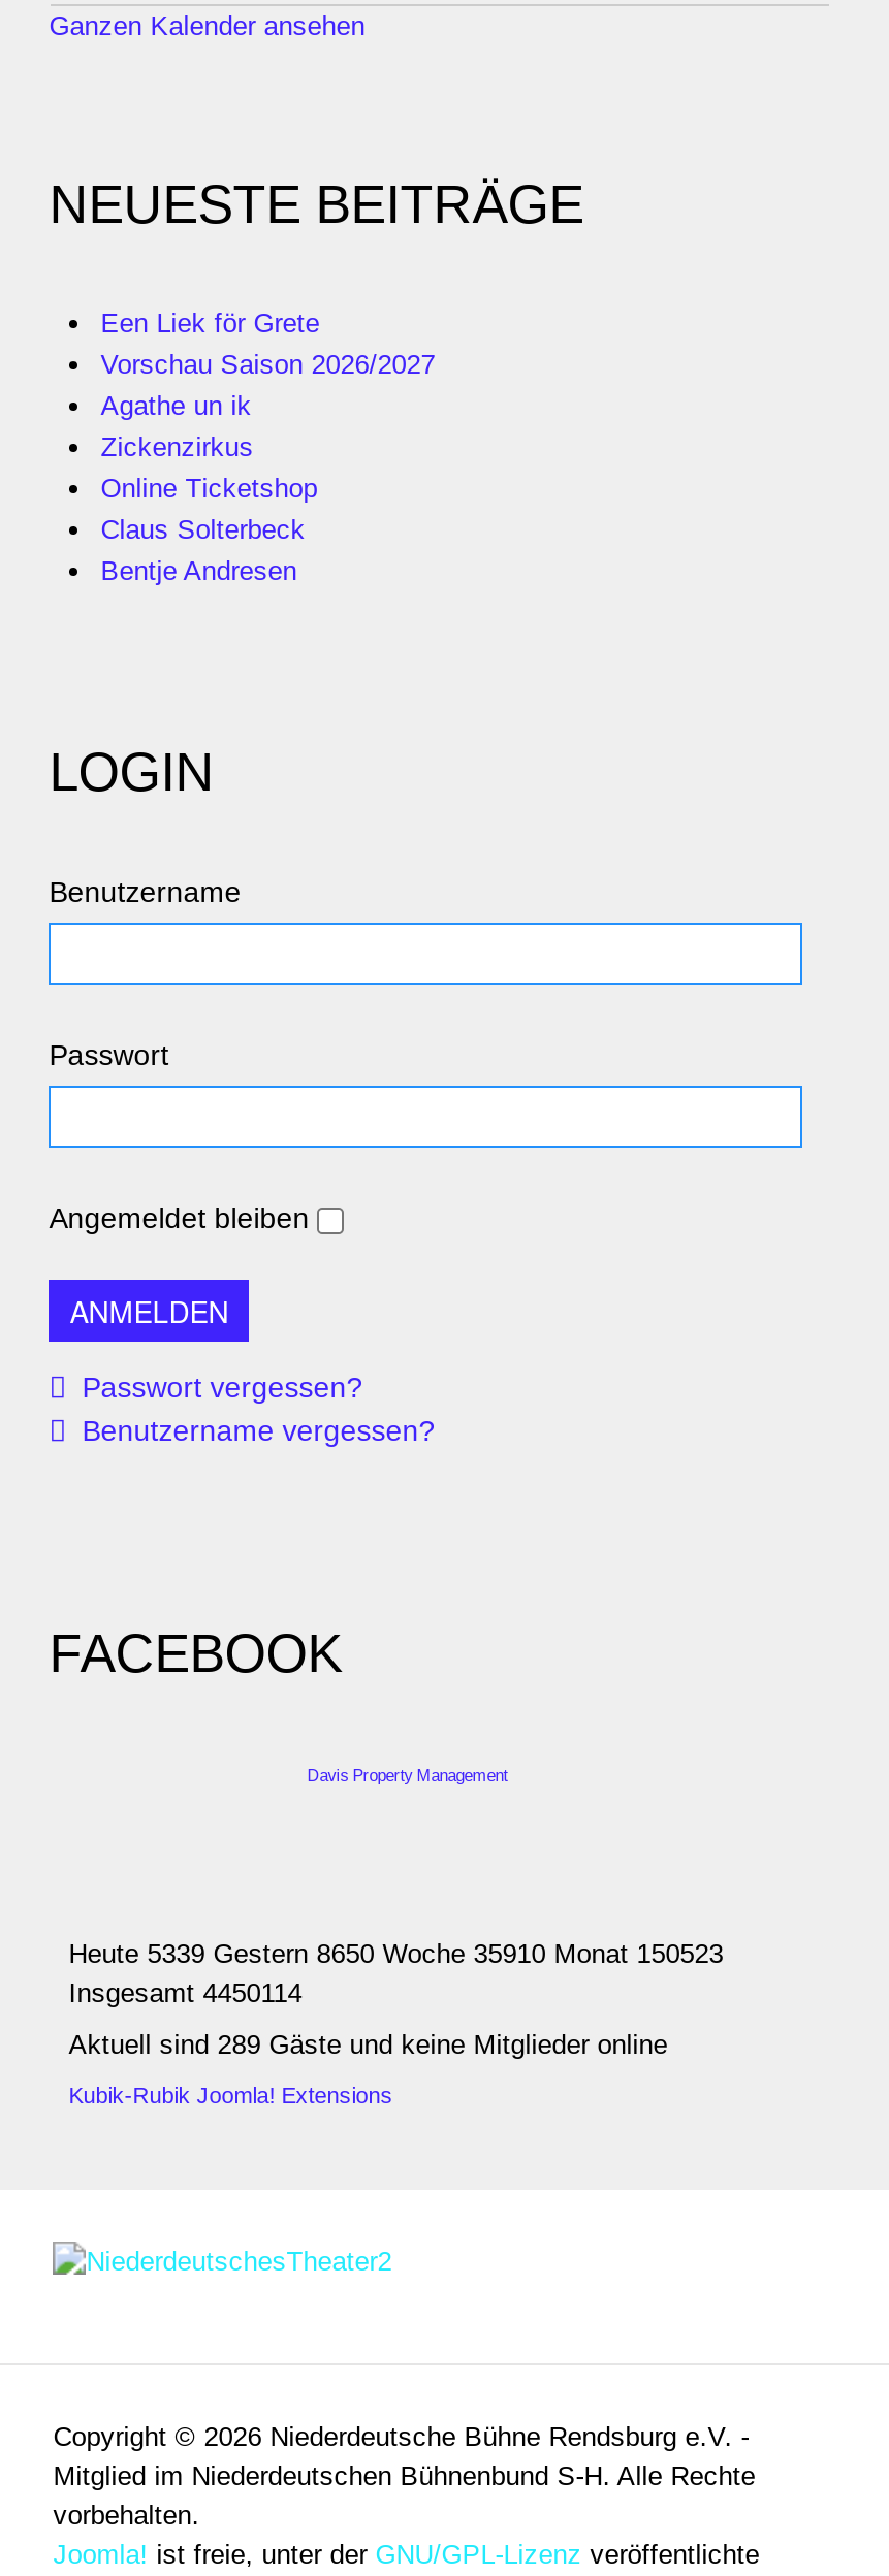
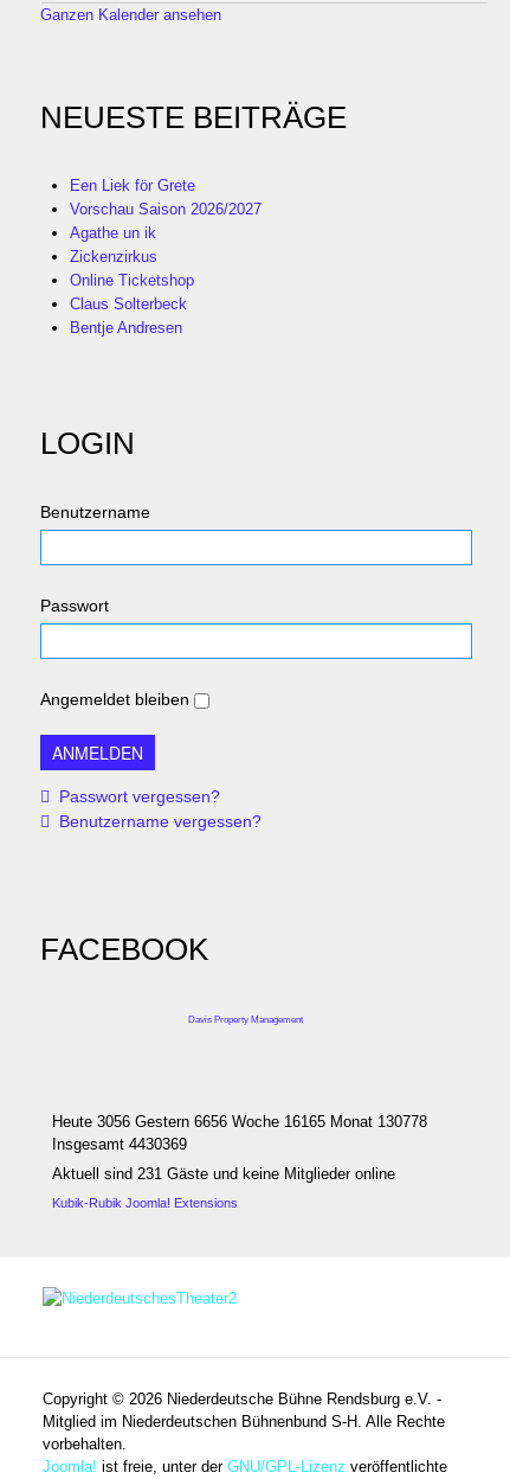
[69,1938,723,1969] Heute 5339 Gestern 8650 Woche 35910 Monat 150523 -> [52,1113,427,1131] Heute 3056 Gestern 6656 Woche 16165 Monat 130778
[69,1977,302,2008] Insgesamt 4450114 -> [52,1135,187,1153] Insgesamt 4430369
[69,2029,668,2060] Aktuell sind 289 Gäste und keine Mitglieder online -> [52,1165,395,1183] Aktuell sind 231 Gäste und keine Mitglieder online

